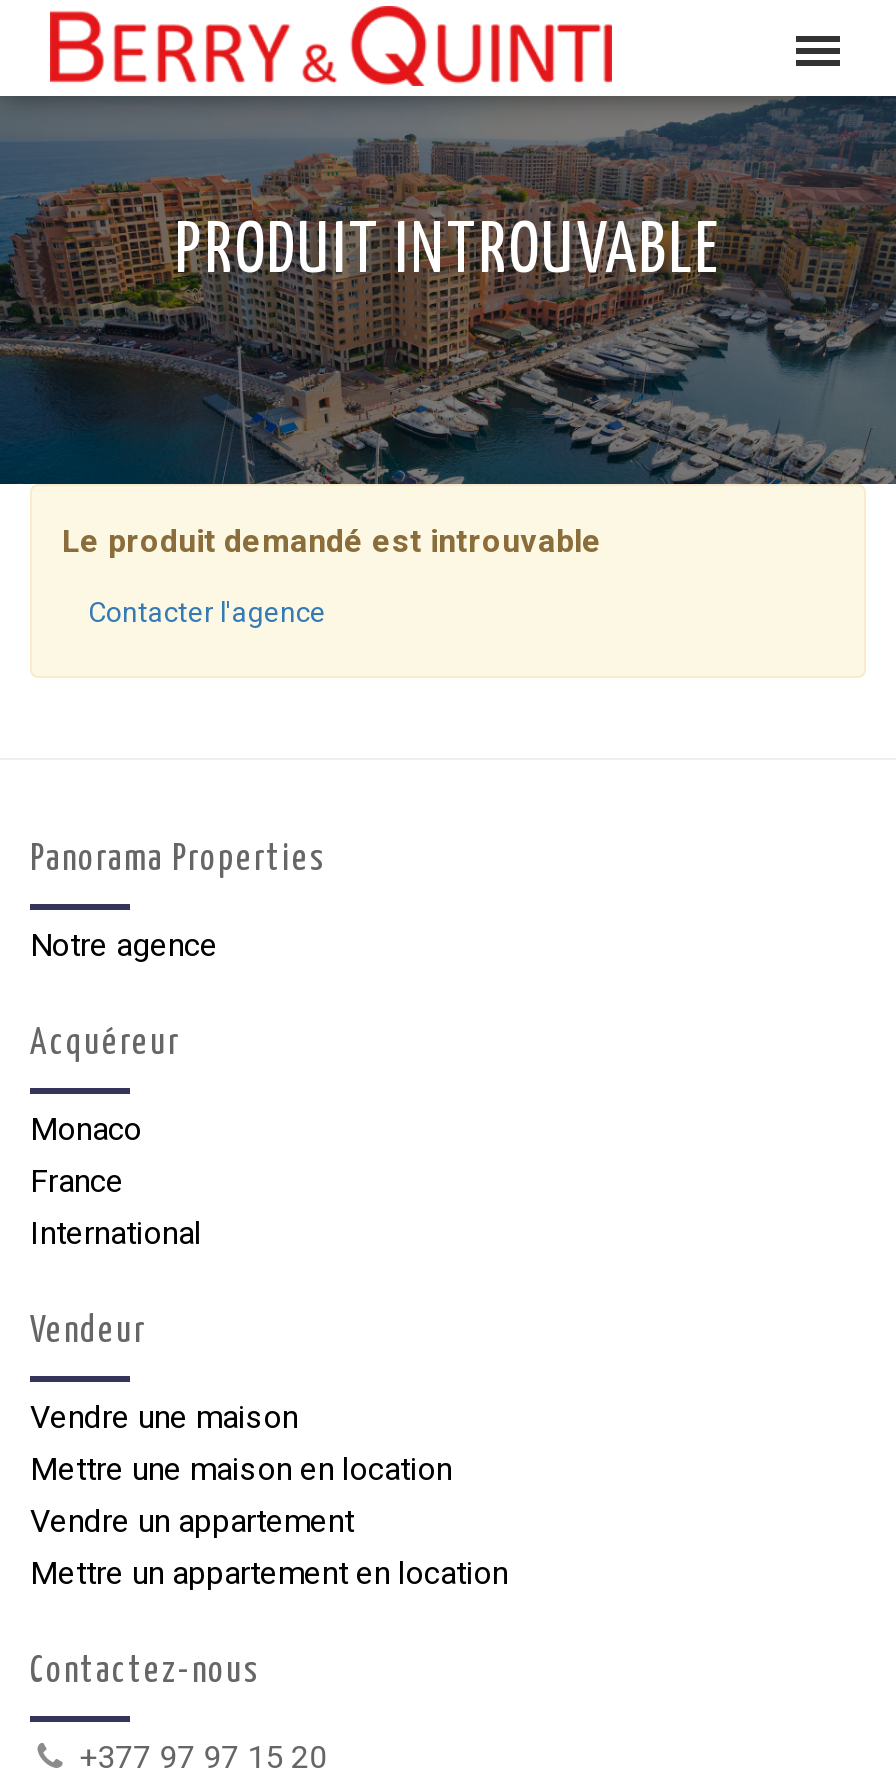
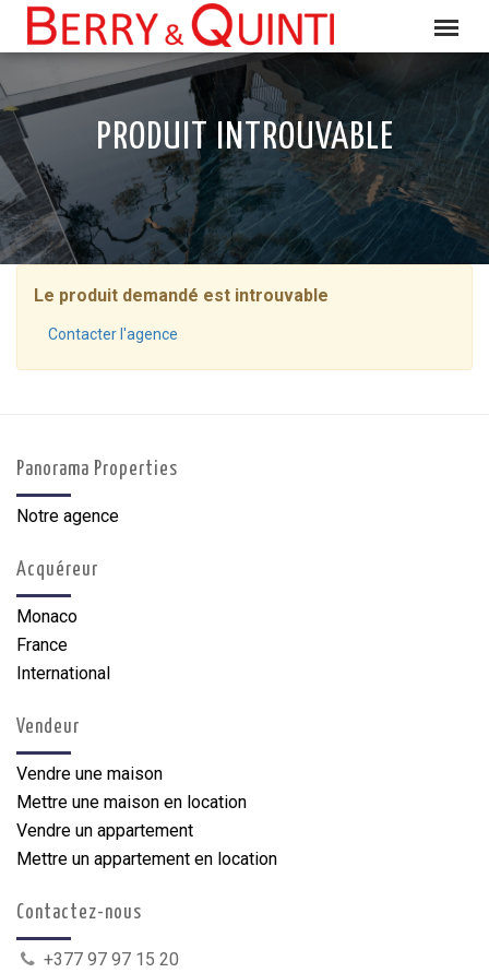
[6,96,890,486] [image] -> [3,54,486,265] [image]

